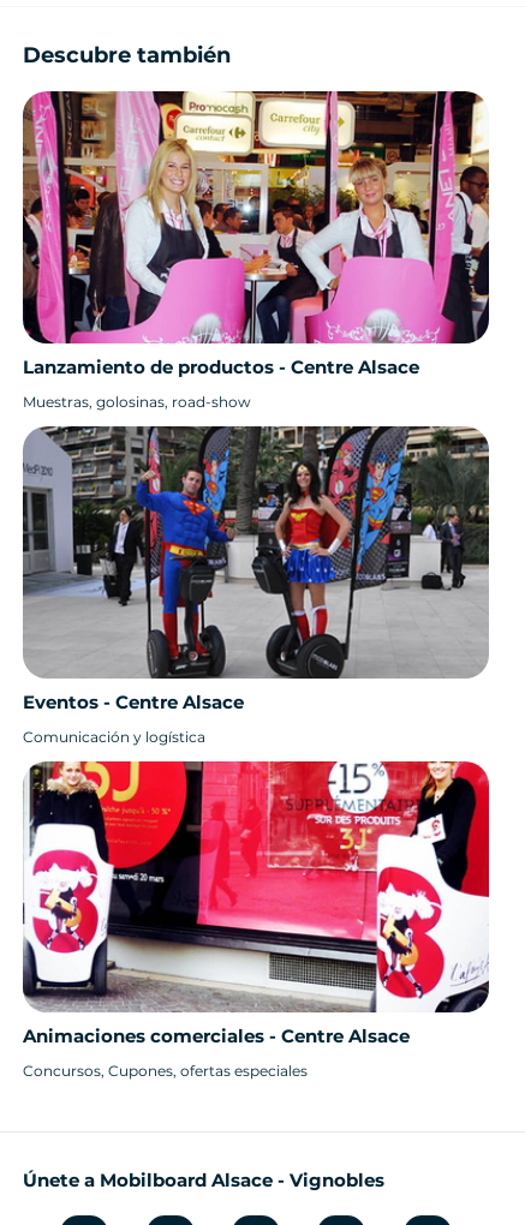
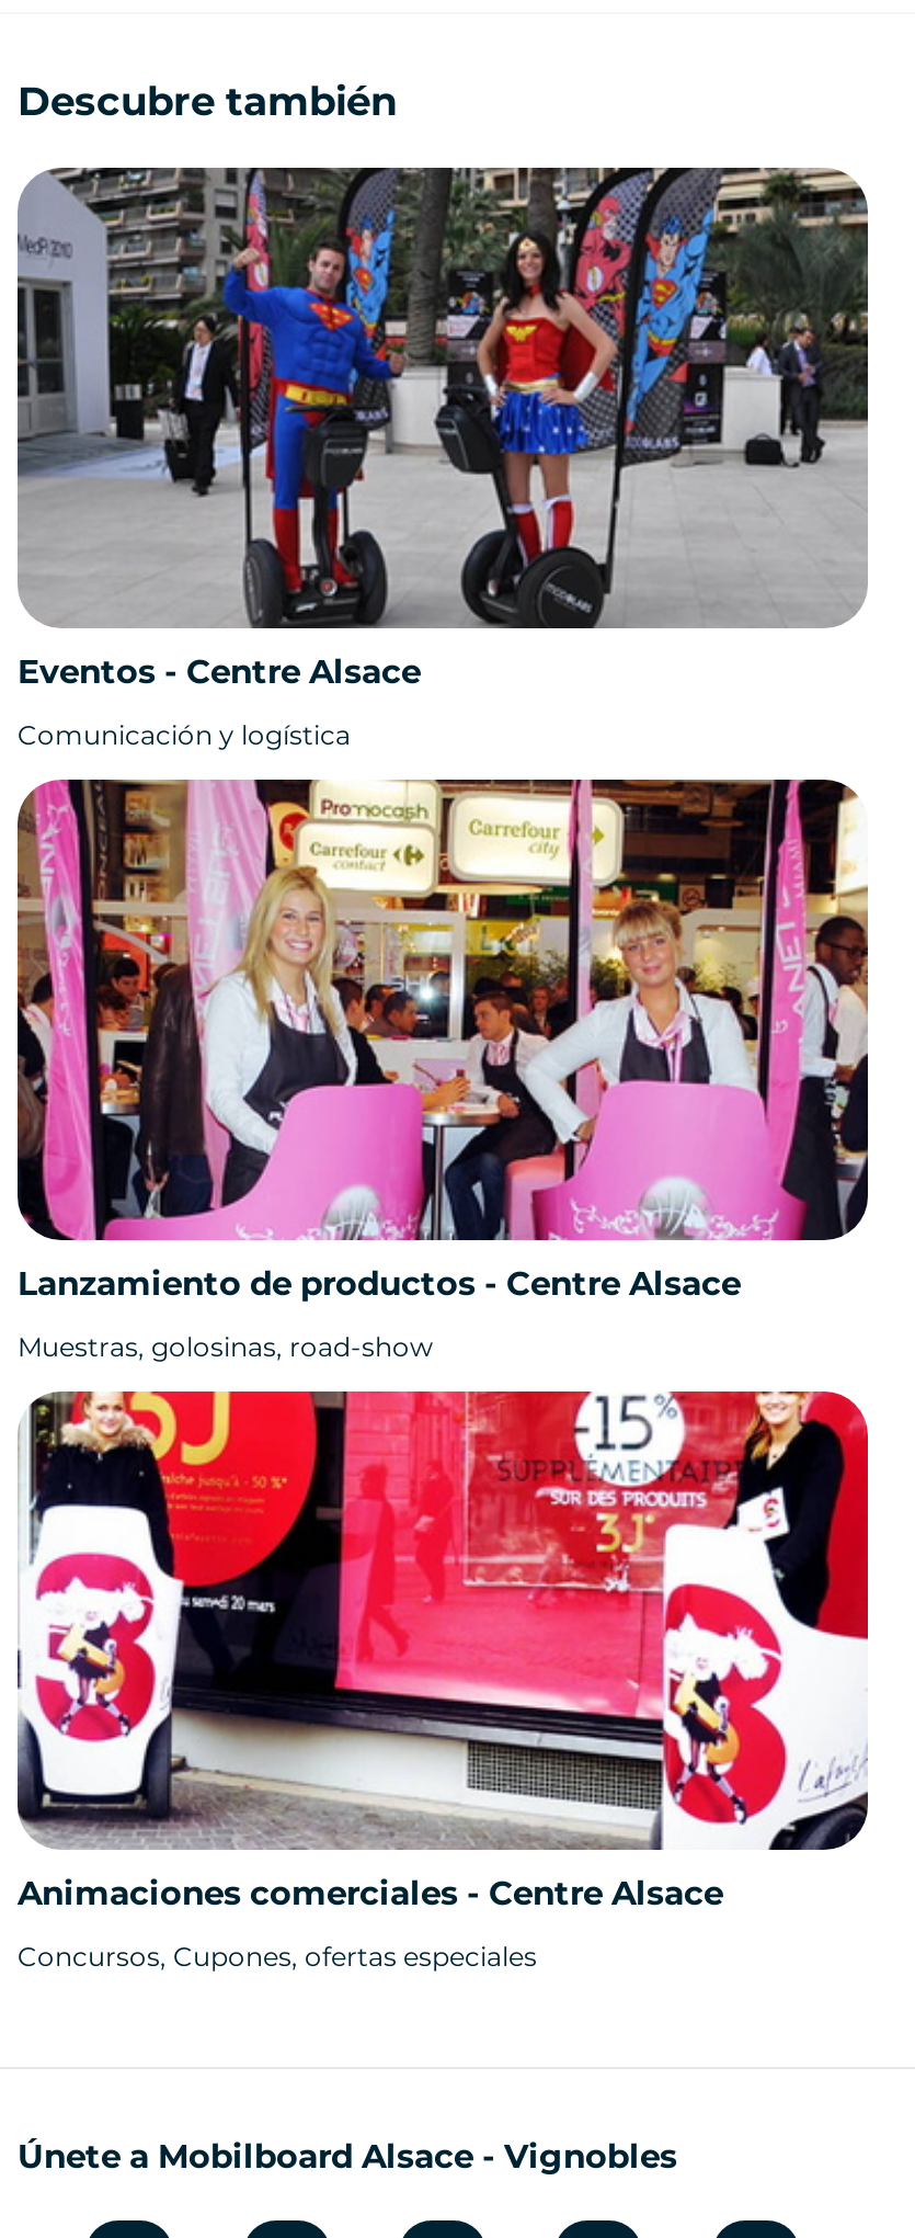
moved [20,89,491,410] -> [13,775,872,1362]: [image] | Lanzamiento de productos - Centre Alsace | Muestras, golosinas, road-show
moved [22,425,490,745] -> [15,166,870,751]: [image] | Eventos - Centre Alsace | Comunicación y logística

